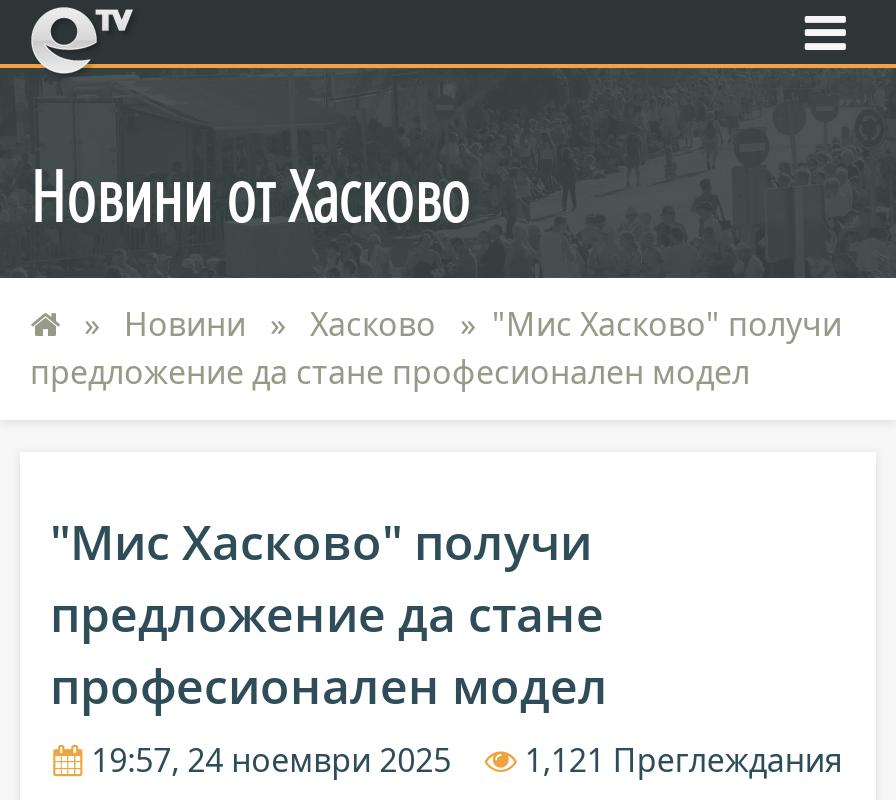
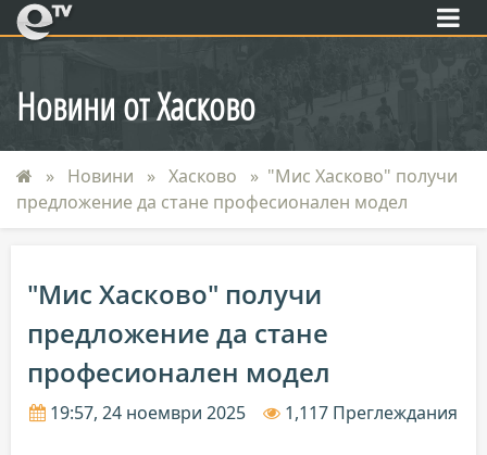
[517,738,843,782] 1,121 Преглеждания -> [281,400,458,424] 1,117 Преглеждания

